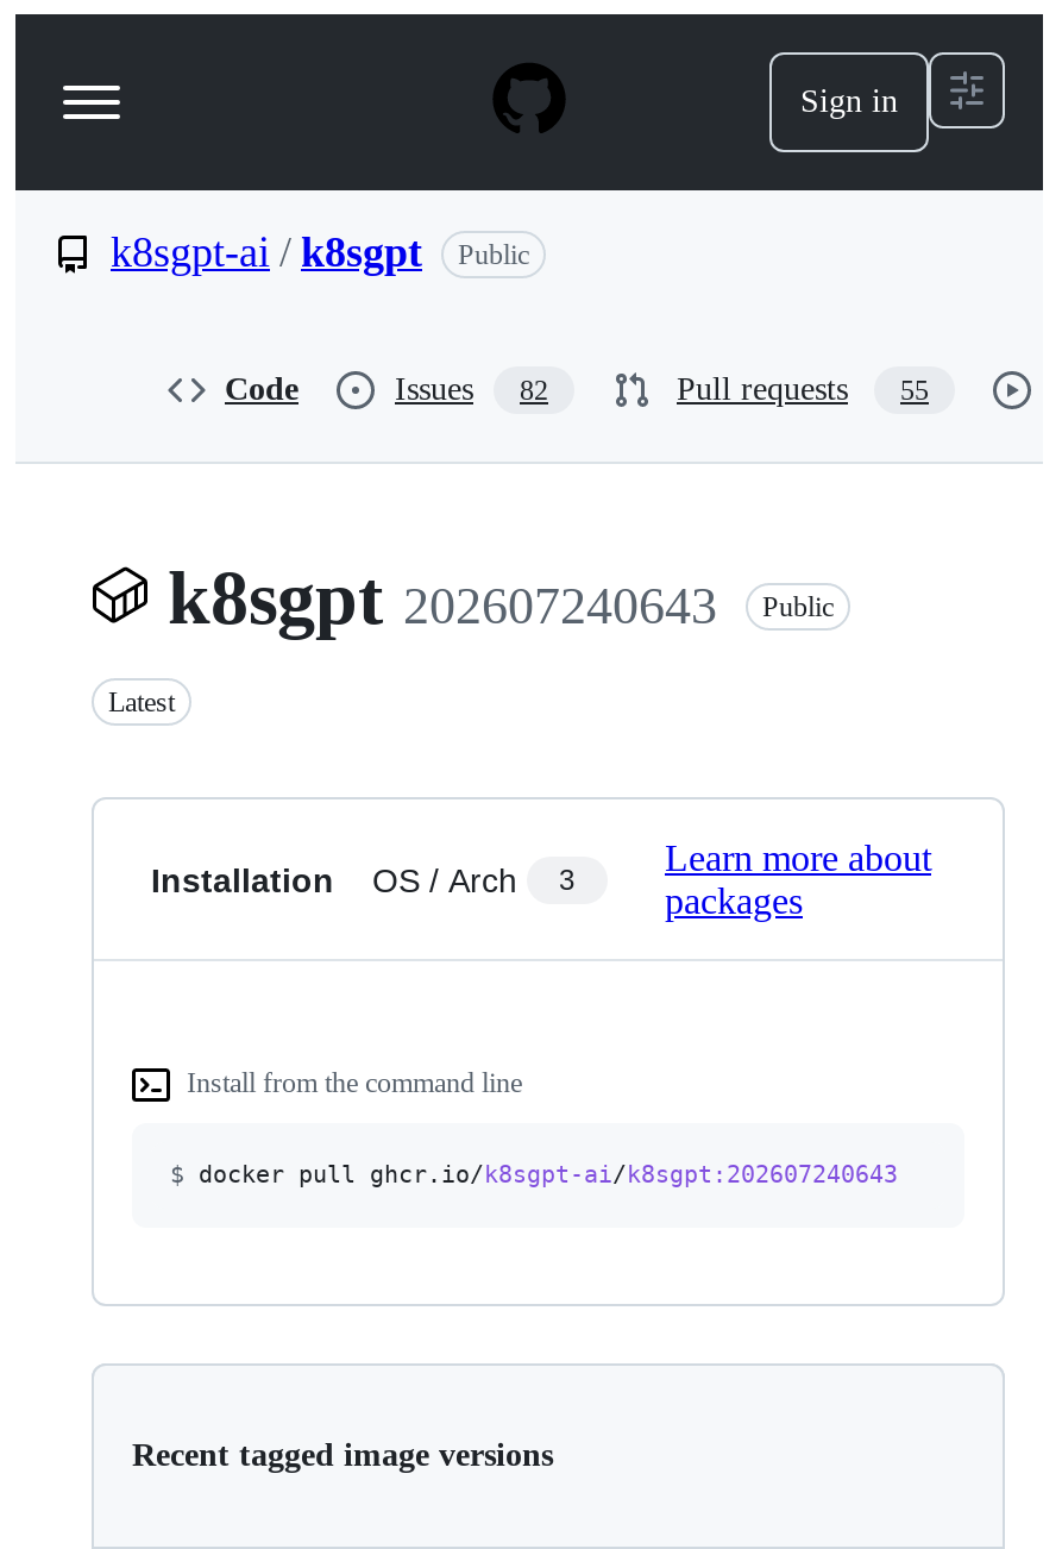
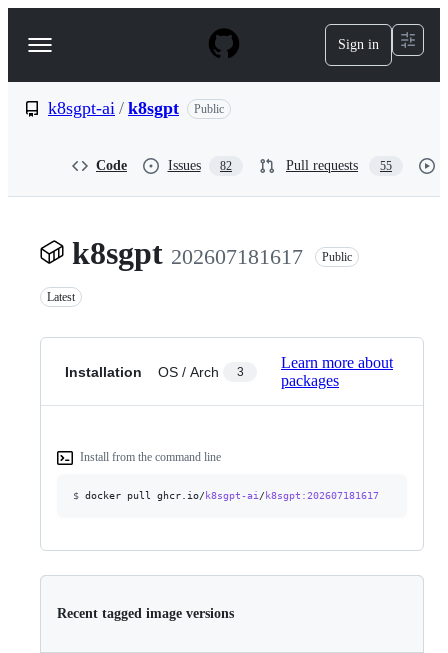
[168,554,834,640] k8sgpt 202607240643 Public -> [72,235,352,271] k8sgpt 202607181617 Public
[170,1161,898,1187] $docker pull ghcr.io/ k8sgpt-ai/ k8sgpt:202607240643 -> [73,490,379,501] $docker pull ghcr.io/ k8sgpt-ai/ k8sgpt:202607181617

